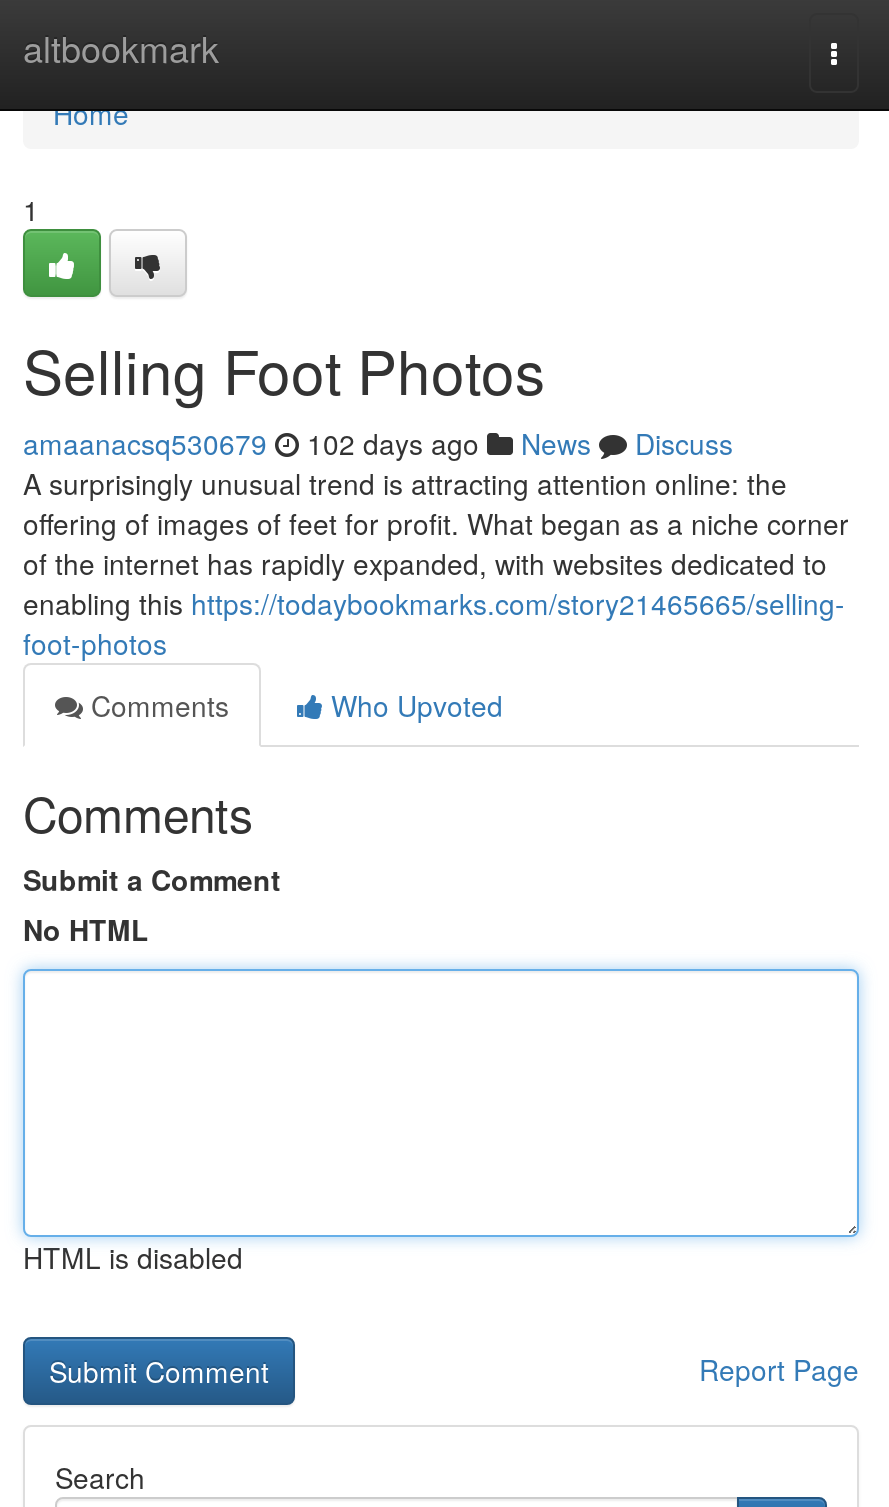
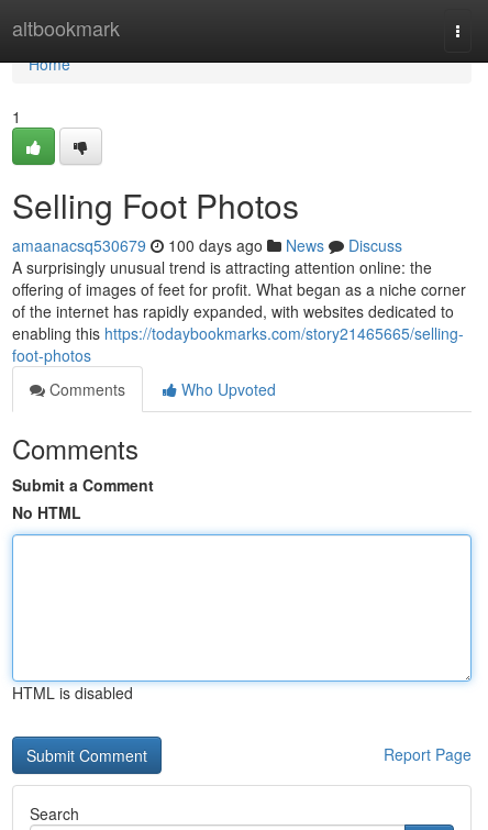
[23,423,733,463] amaanacsq530679 102 days ago News Discuss -> [12,234,402,256] amaanacsq530679 100 days ago News Discuss

